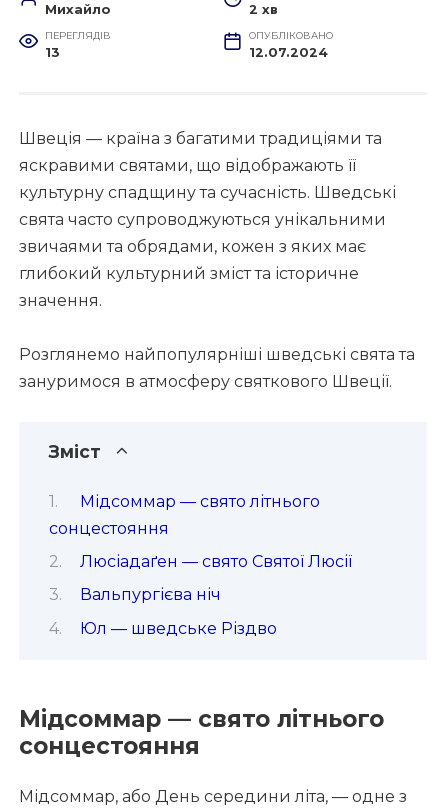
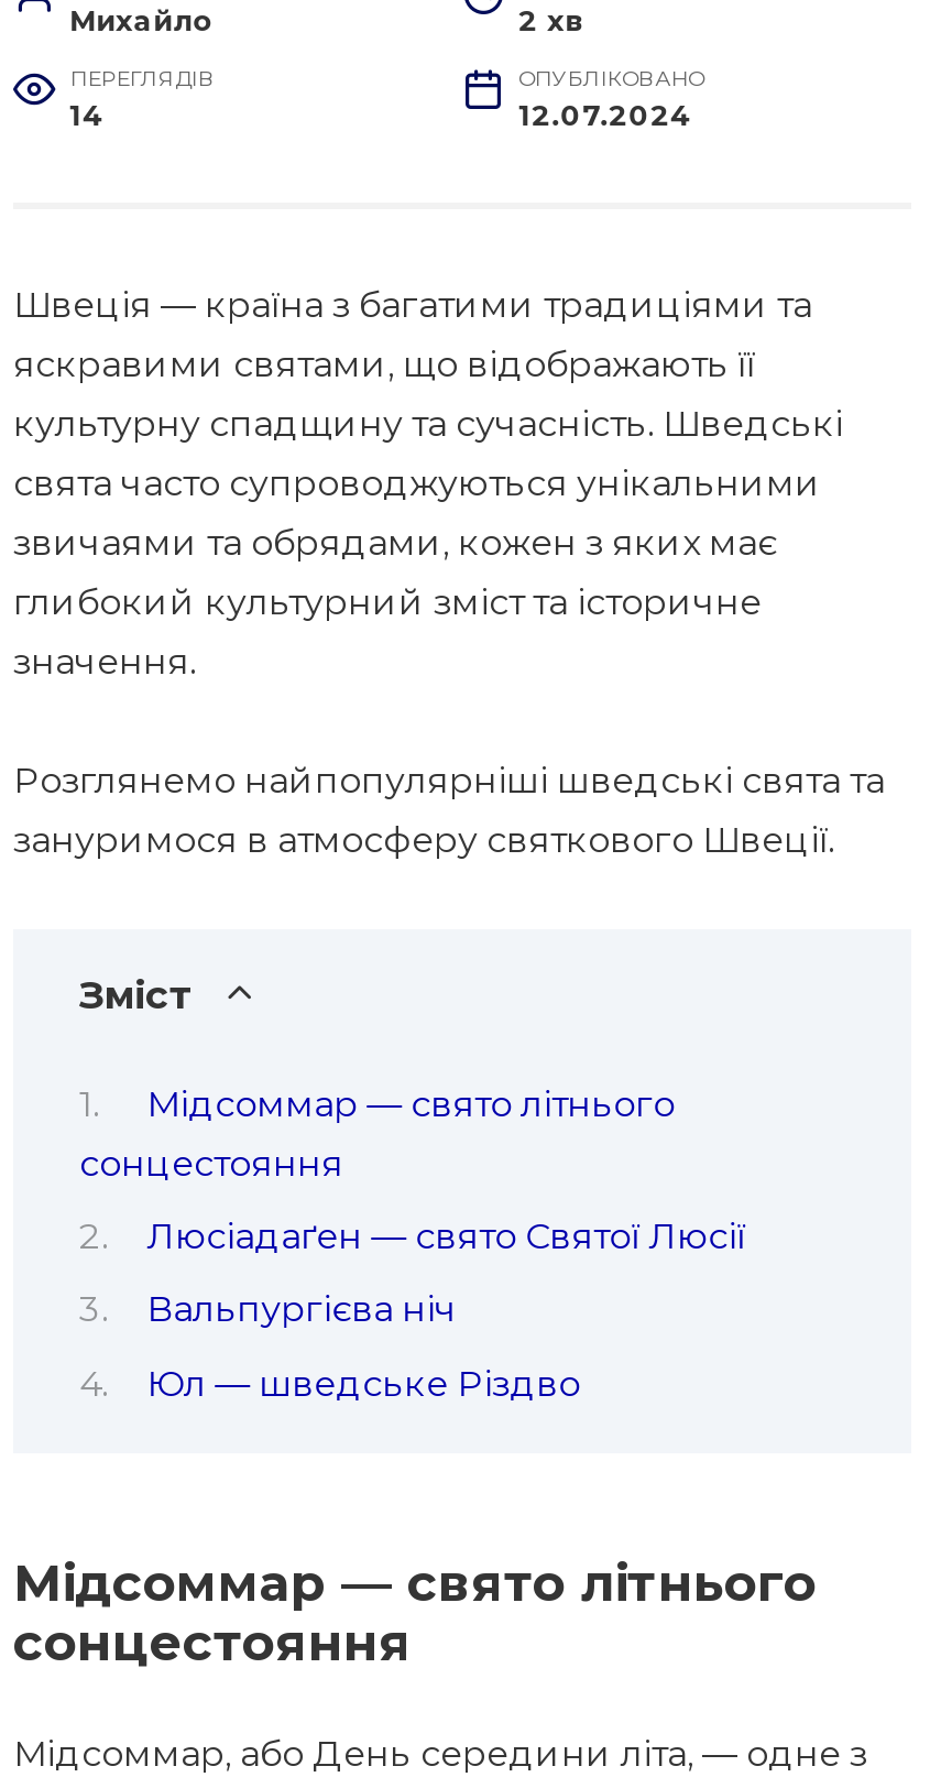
[45,45,60,60] 13 -> [70,99,105,132] 14

